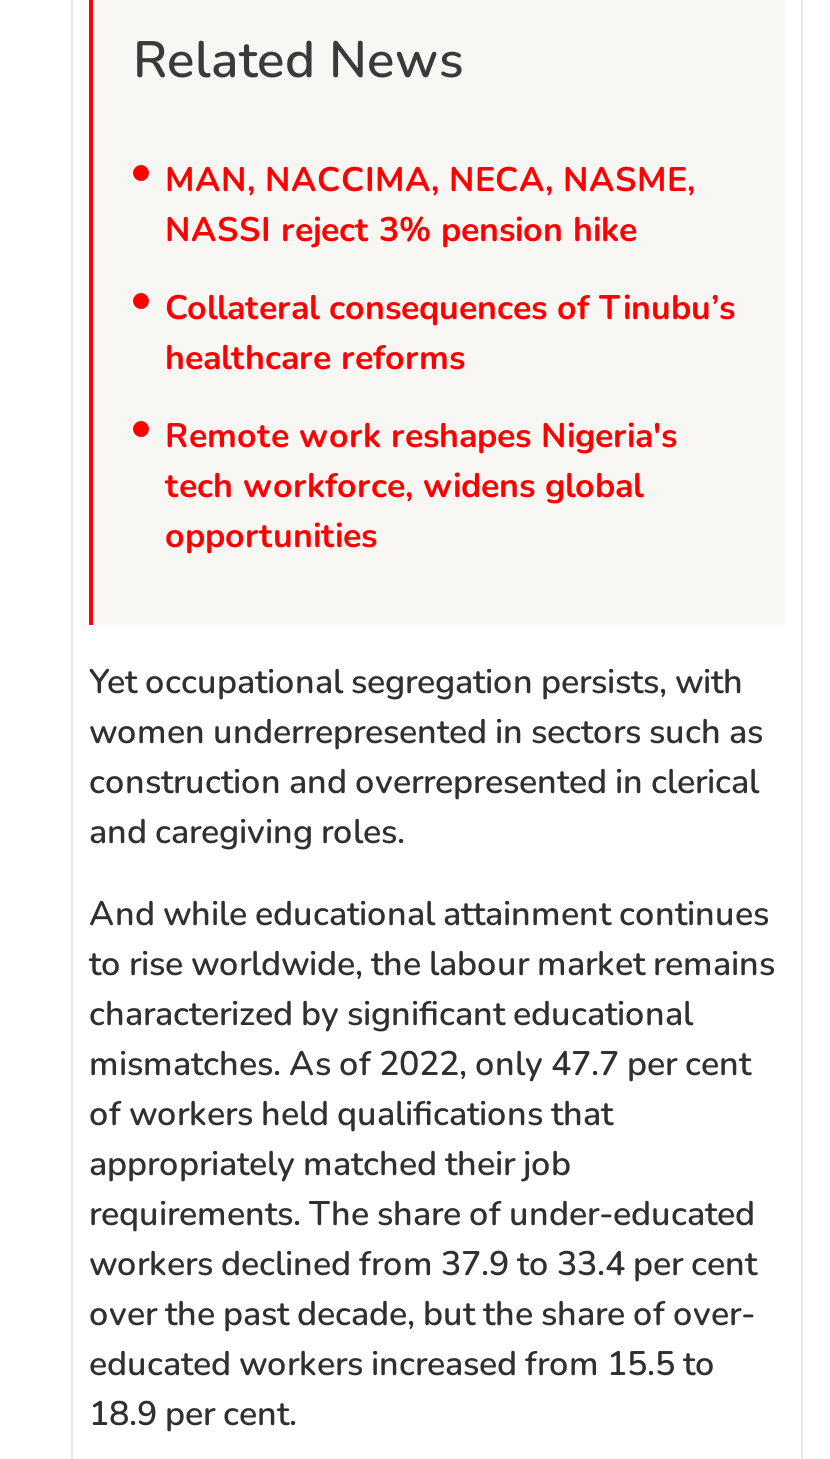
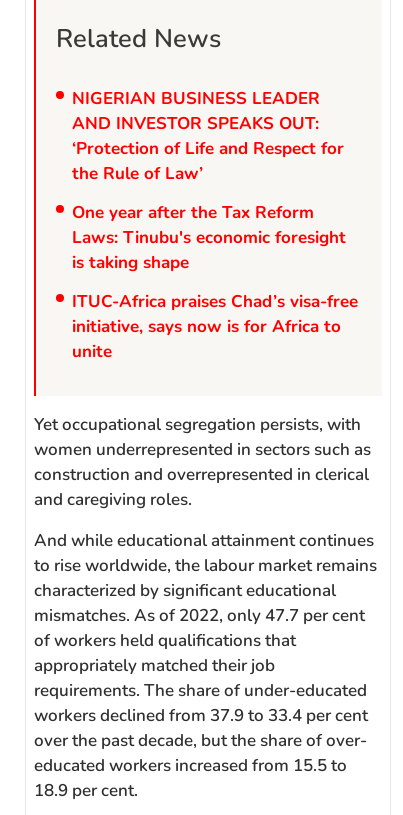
[165,157,695,253] MAN, NACCIMA, NECA, NASME, | NASSI reject 3% pension hike -> [72,87,344,185] NIGERIAN BUSINESS LEADER | AND INVESTOR SPEAKS OUT: | ‘Protection of Life and Respect for | the Rule of Law’
[165,285,735,381] Collateral consequences of Tinubu’s | healthcare reforms -> [72,201,346,274] One year after the Tax Reform | Laws: Tinubu's economic foresight | is taking shape
[165,413,677,559] Remote work reshapes Nigeria's | tech workforce, widens global | opportunities -> [72,290,358,363] ITUC-Africa praises Chad’s visa-free | initiative, says now is for Africa to | unite

